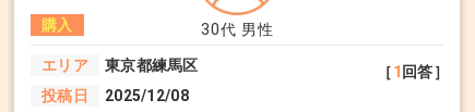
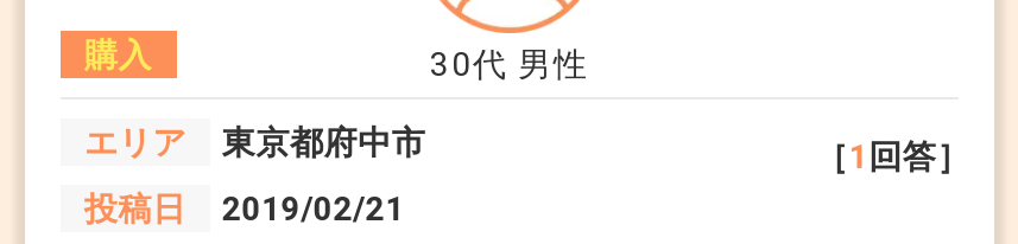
[105,56,198,74] 東京都練馬区 -> [222,123,426,161] 東京都府中市
[41,87,189,104] 投稿日 2025/12/08 -> [84,189,405,227] 投稿日 2019/02/21

